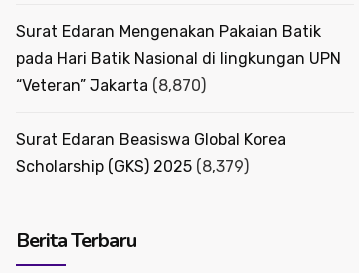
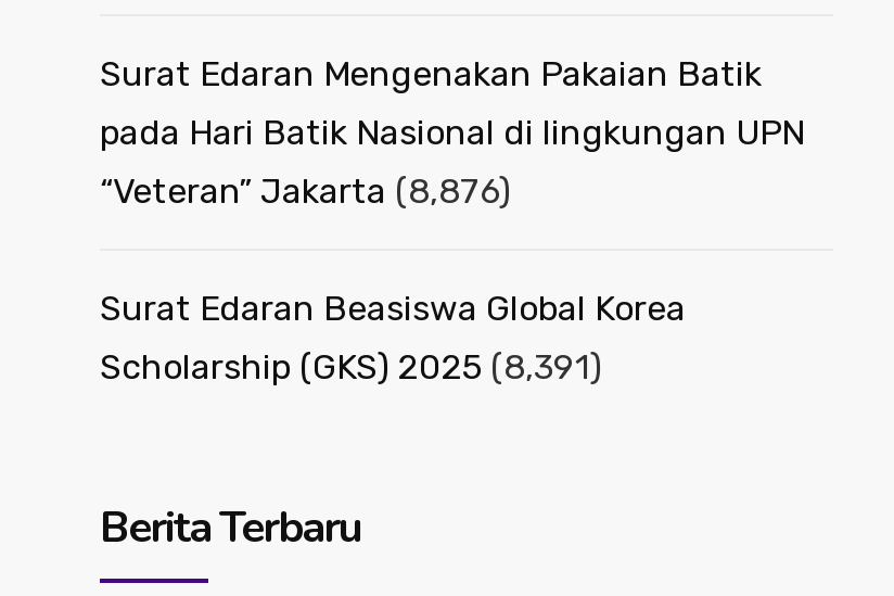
[16,76,206,95] “Veteran” Jakarta (8,870) -> [100,170,510,212] “Veteran” Jakarta (8,876)
[16,157,249,176] Scholarship (GKS) 2025 (8,379) -> [100,346,601,388] Scholarship (GKS) 2025 (8,391)

